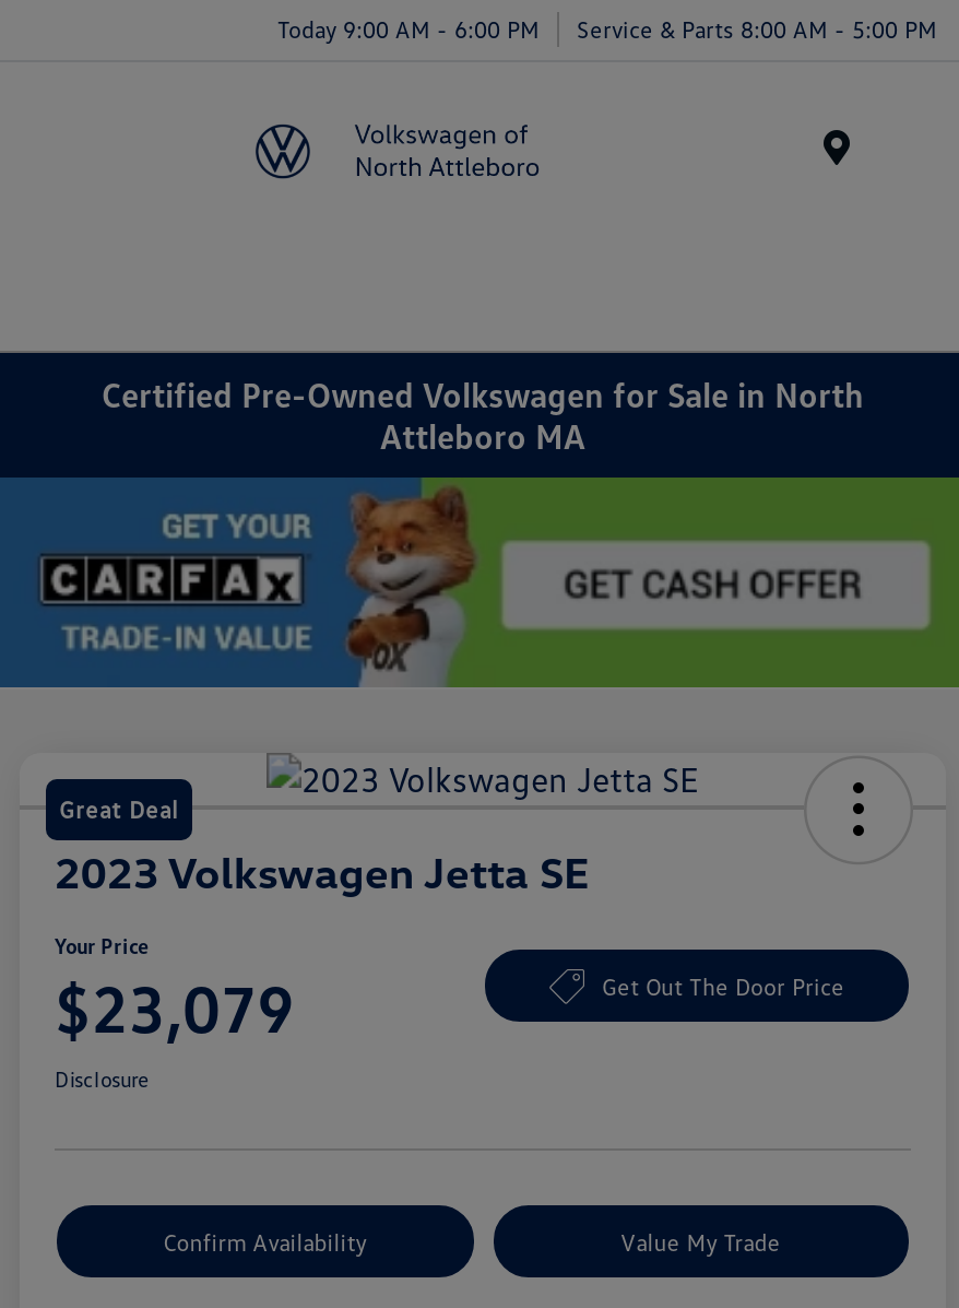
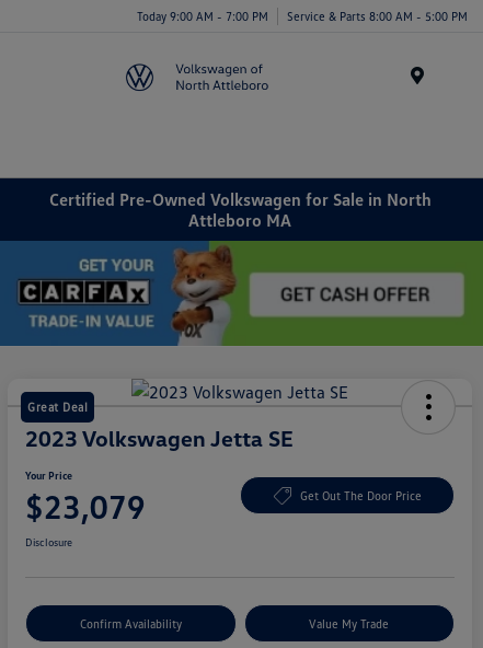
[277,13,937,42] Today 9:00 AM - 6:00 PM Service & Parts 8:00 AM - 5:00 PM -> [137,8,468,22] Today 9:00 AM - 7:00 PM Service & Parts 8:00 AM - 5:00 PM

